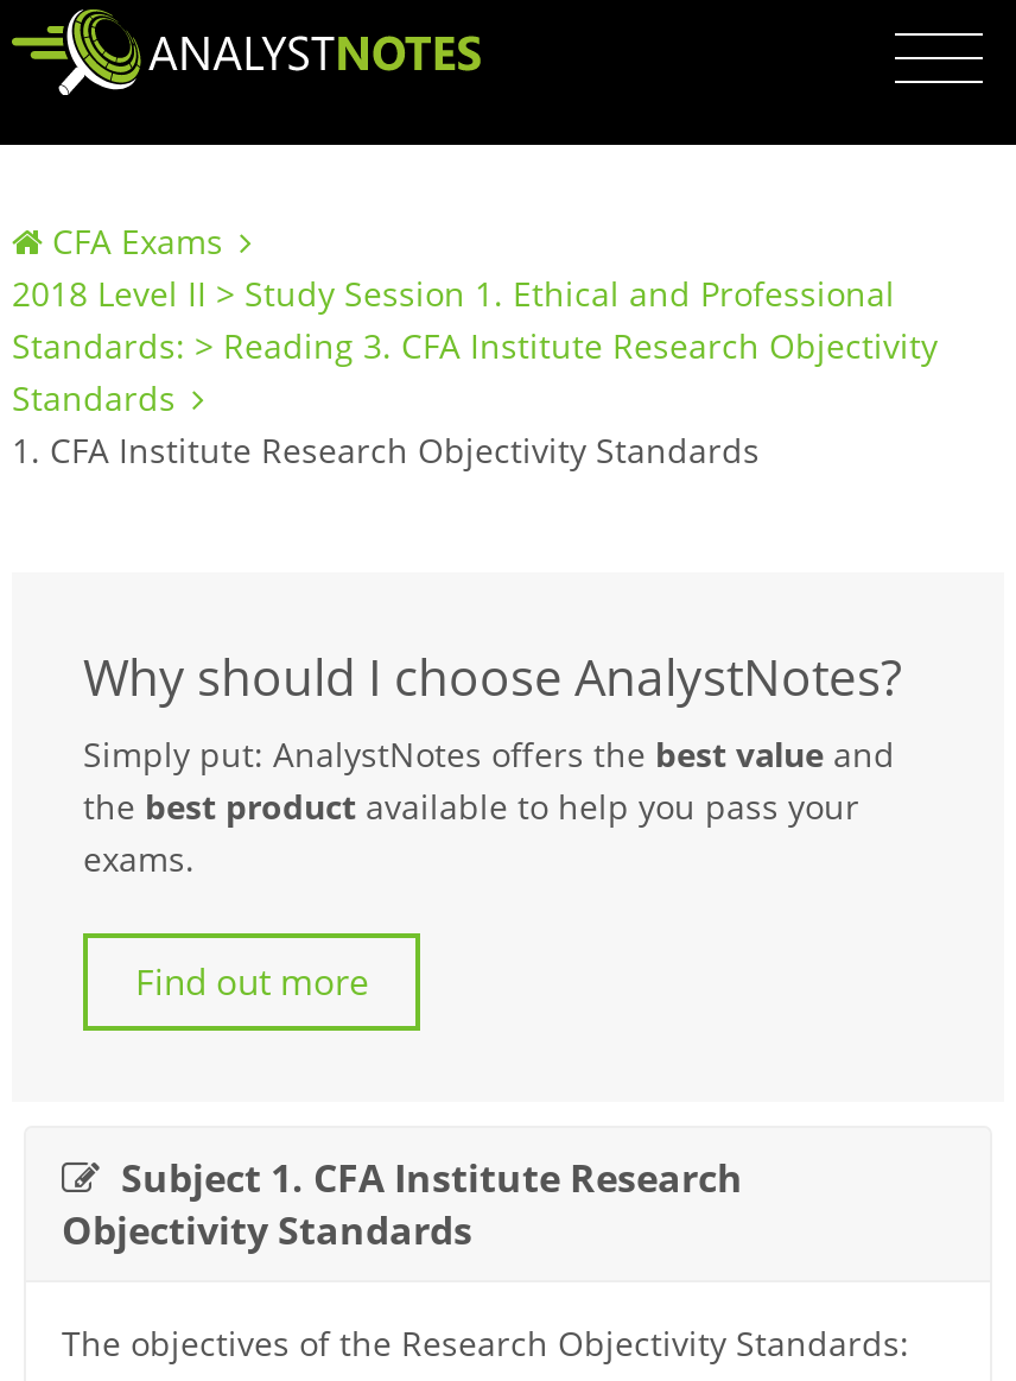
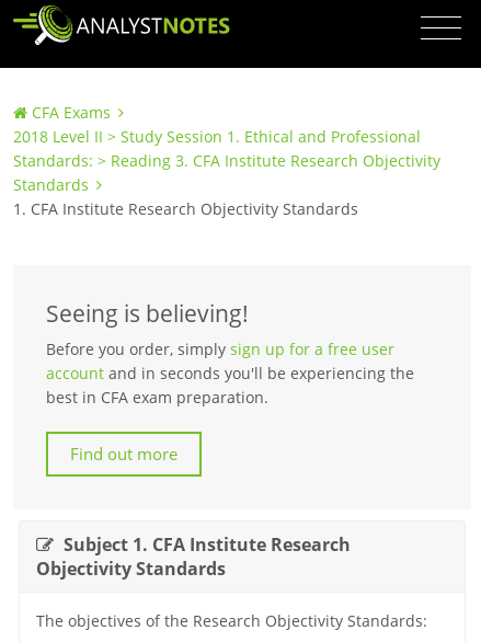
[83,644,902,882] Why should I choose AnalystNotes? | Simply put: AnalystNotes offers the best value and | the best product available to help you pass your | exams. -> [46,298,414,408] Seeing is believing! | Before you order, simply sign up for a free user | account and in seconds you'll be experiencing the | best in CFA exam preparation.

